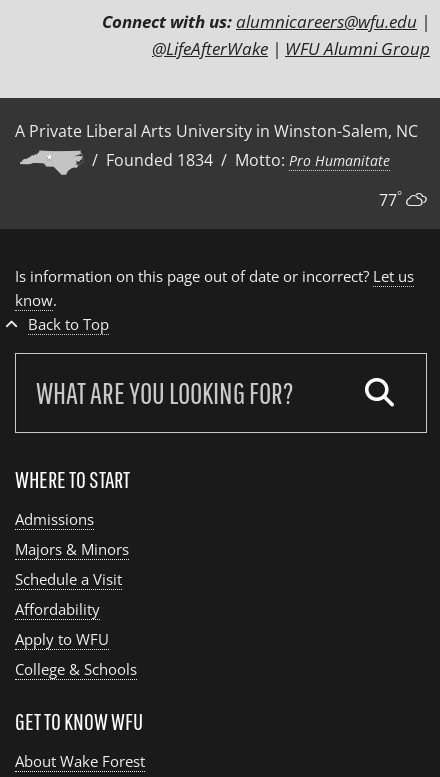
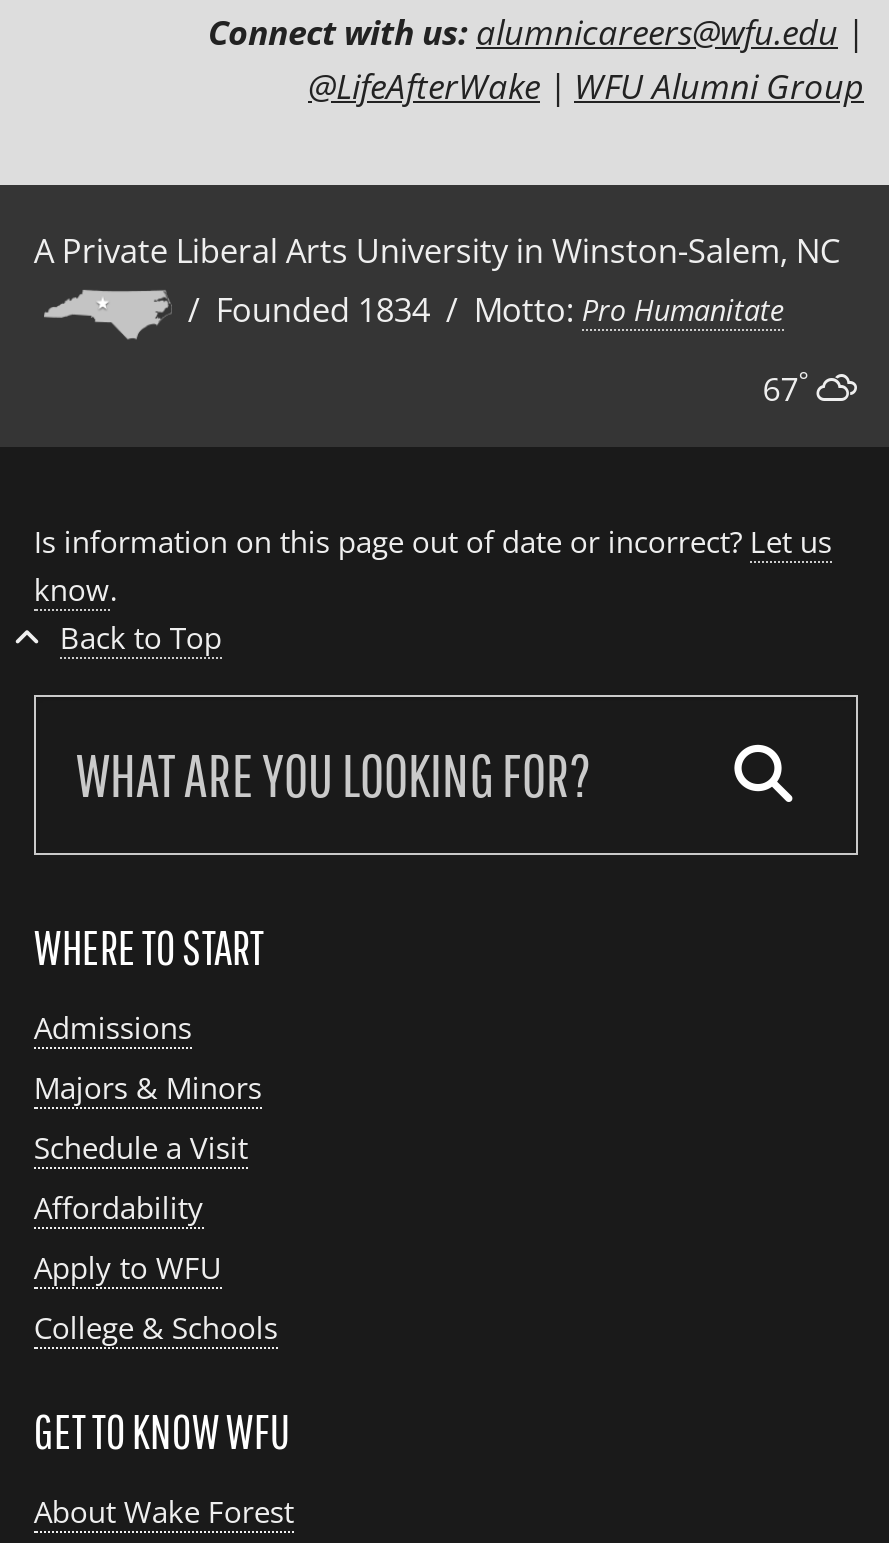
[379,187,402,211] 77° -> [762,363,808,411] 67°

